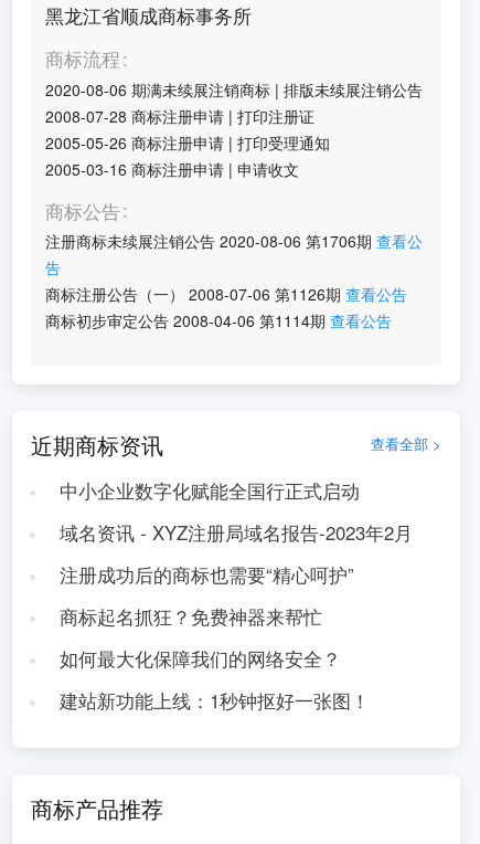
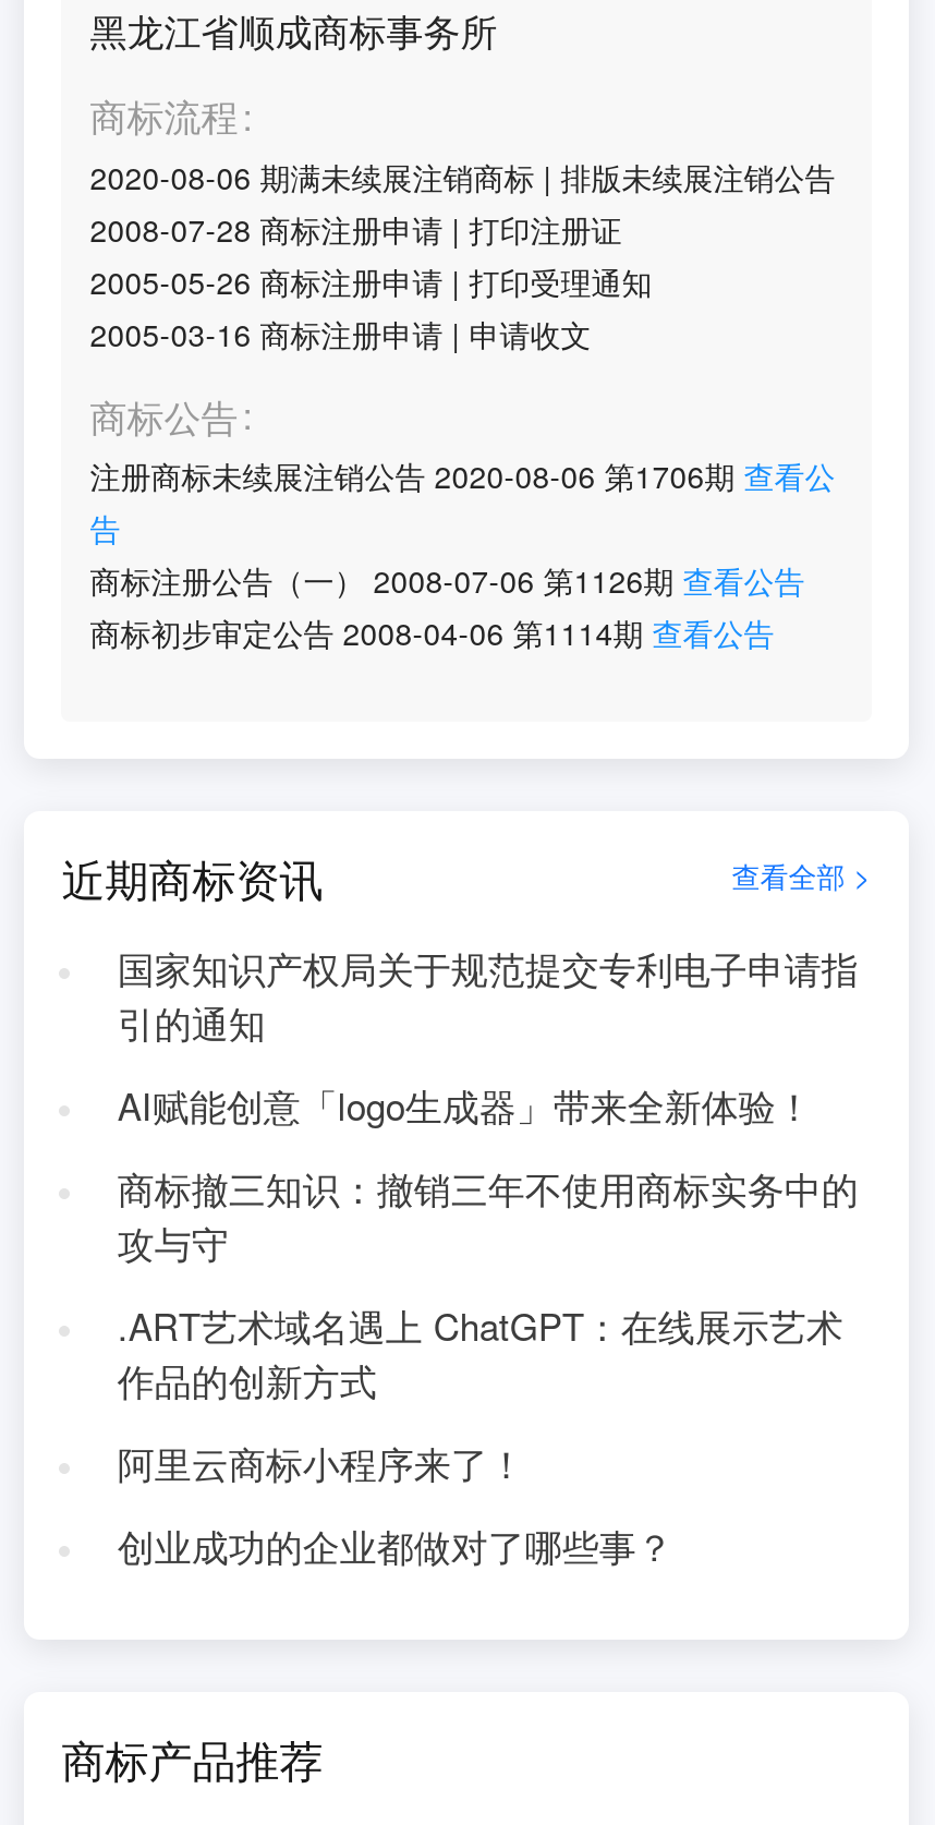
[59,477,360,504] 中小企业数字化赋能全国行正式启动 -> [117,942,858,1049] 国家知识产权局关于规范提交专利电子申请指 | 引的通知
[59,519,412,546] 域名资讯 - XYZ注册局域名报告-2023年2月 -> [117,1079,813,1132] AI赋能创意「logo生成器」带来全新体验！
[59,561,354,588] 注册成功后的商标也需要“精心呵护” -> [117,1162,858,1269] 商标撤三知识：撤销三年不使用商标实务中的 | 攻与守
[59,603,322,630] 商标起名抓狂？免费神器来帮忙 -> [117,1300,843,1406] .ART艺术域名遇上 ChatGPT：在线展示艺术 | 作品的创新方式
[59,645,341,672] 如何最大化保障我们的网络安全？ -> [117,1437,525,1489] 阿里云商标小程序来了！
[59,687,369,714] 建站新功能上线：1秒钟抠好一张图！ -> [117,1520,673,1572] 创业成功的企业都做对了哪些事？

